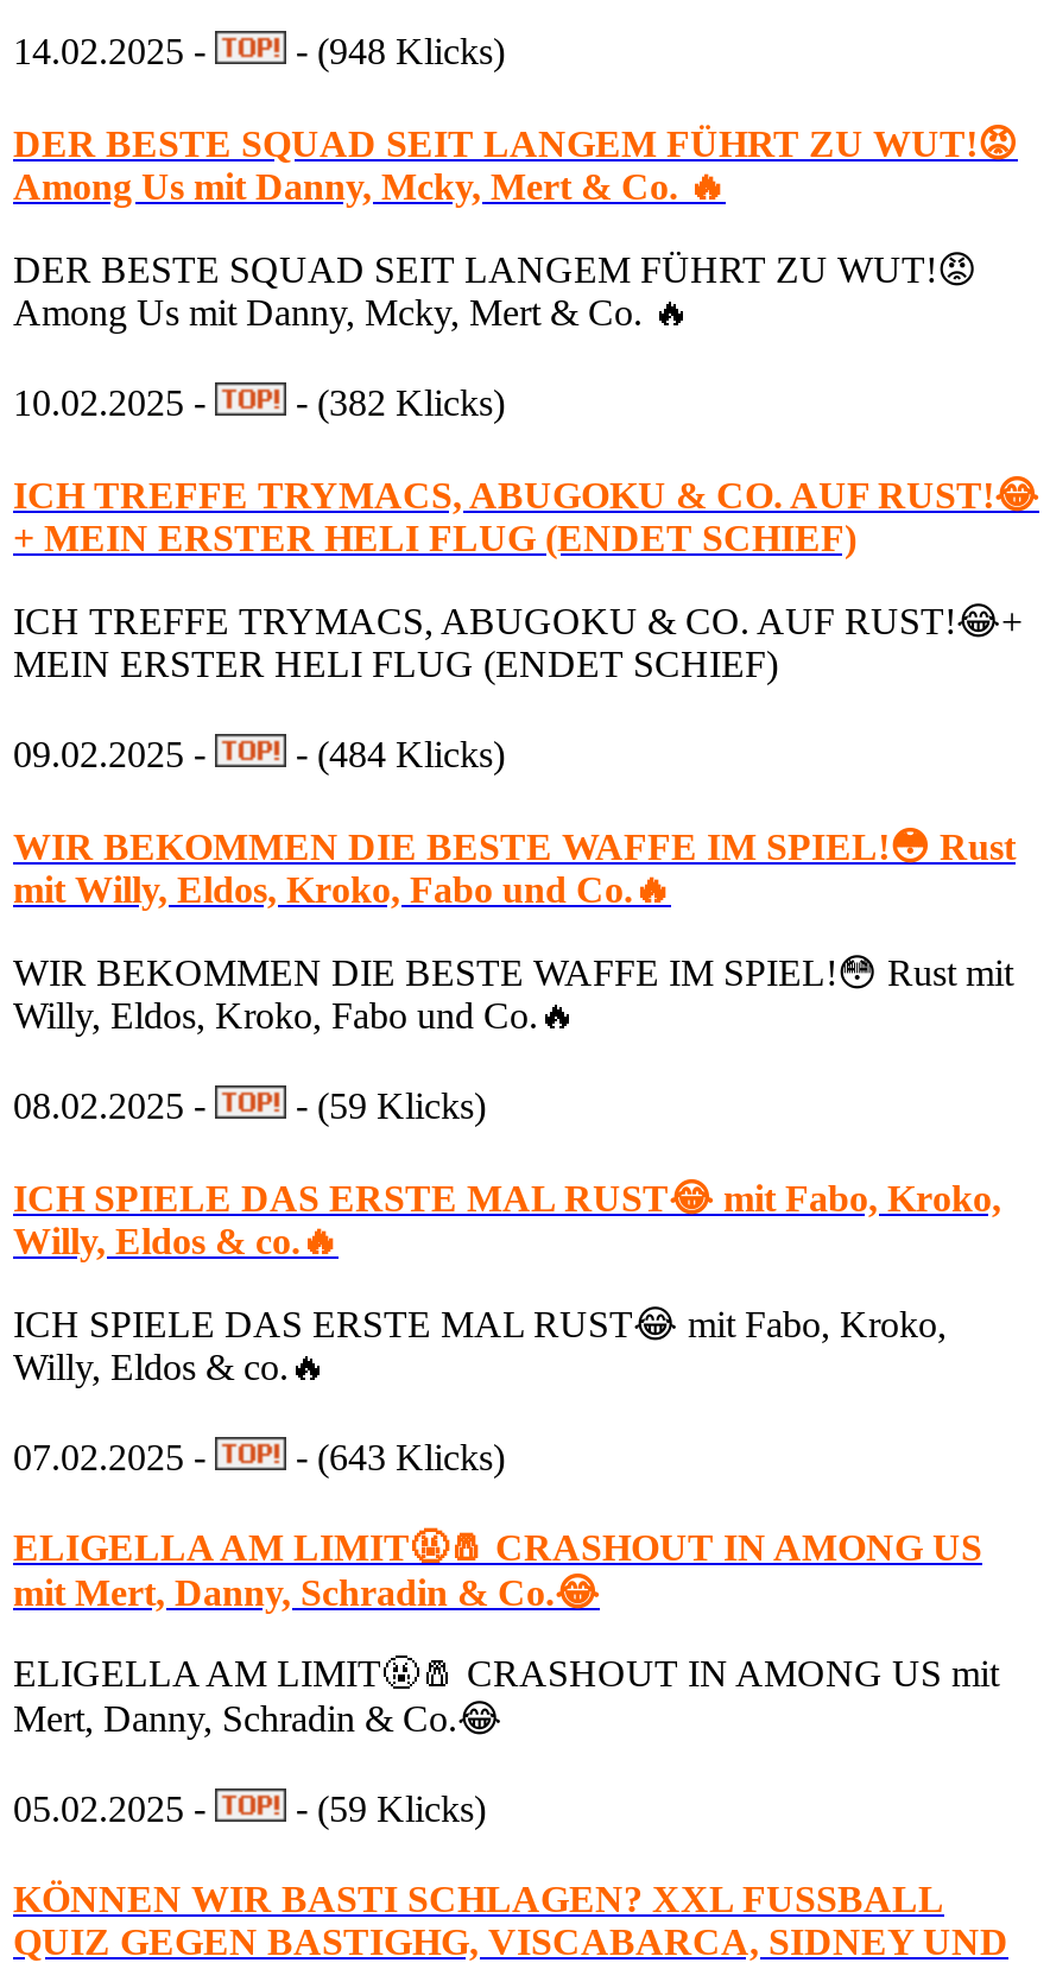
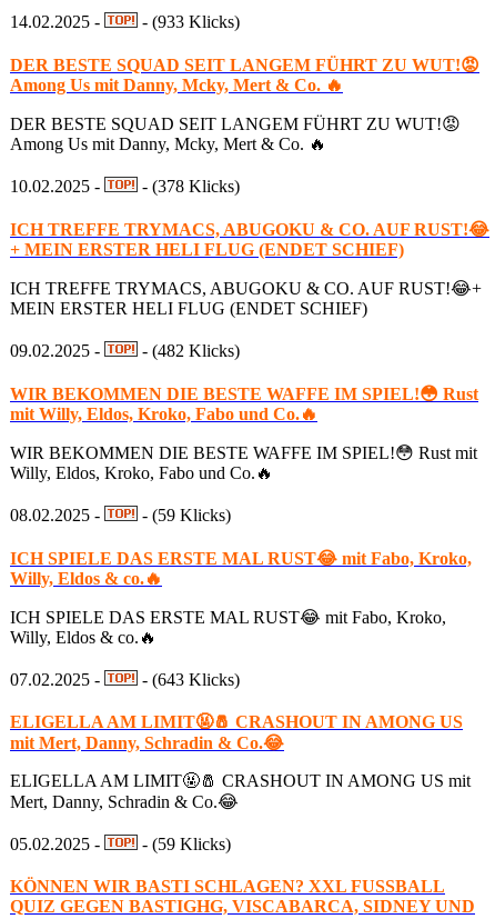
[13,31,505,71] 14.02.2025 - - (948 Klicks) -> [10,12,240,31] 14.02.2025 - - (933 Klicks)
[13,382,505,423] 10.02.2025 - - (382 Klicks) -> [10,177,240,195] 10.02.2025 - - (378 Klicks)
[13,734,505,774] 09.02.2025 - - (484 Klicks) -> [10,341,240,360] 09.02.2025 - - (482 Klicks)

